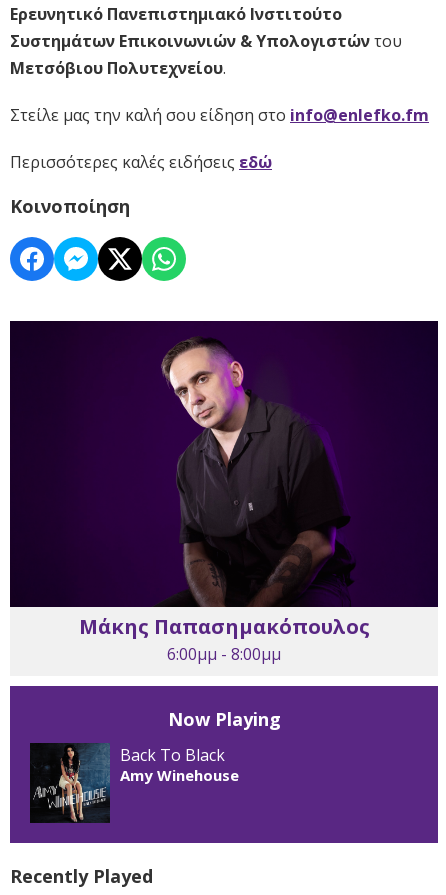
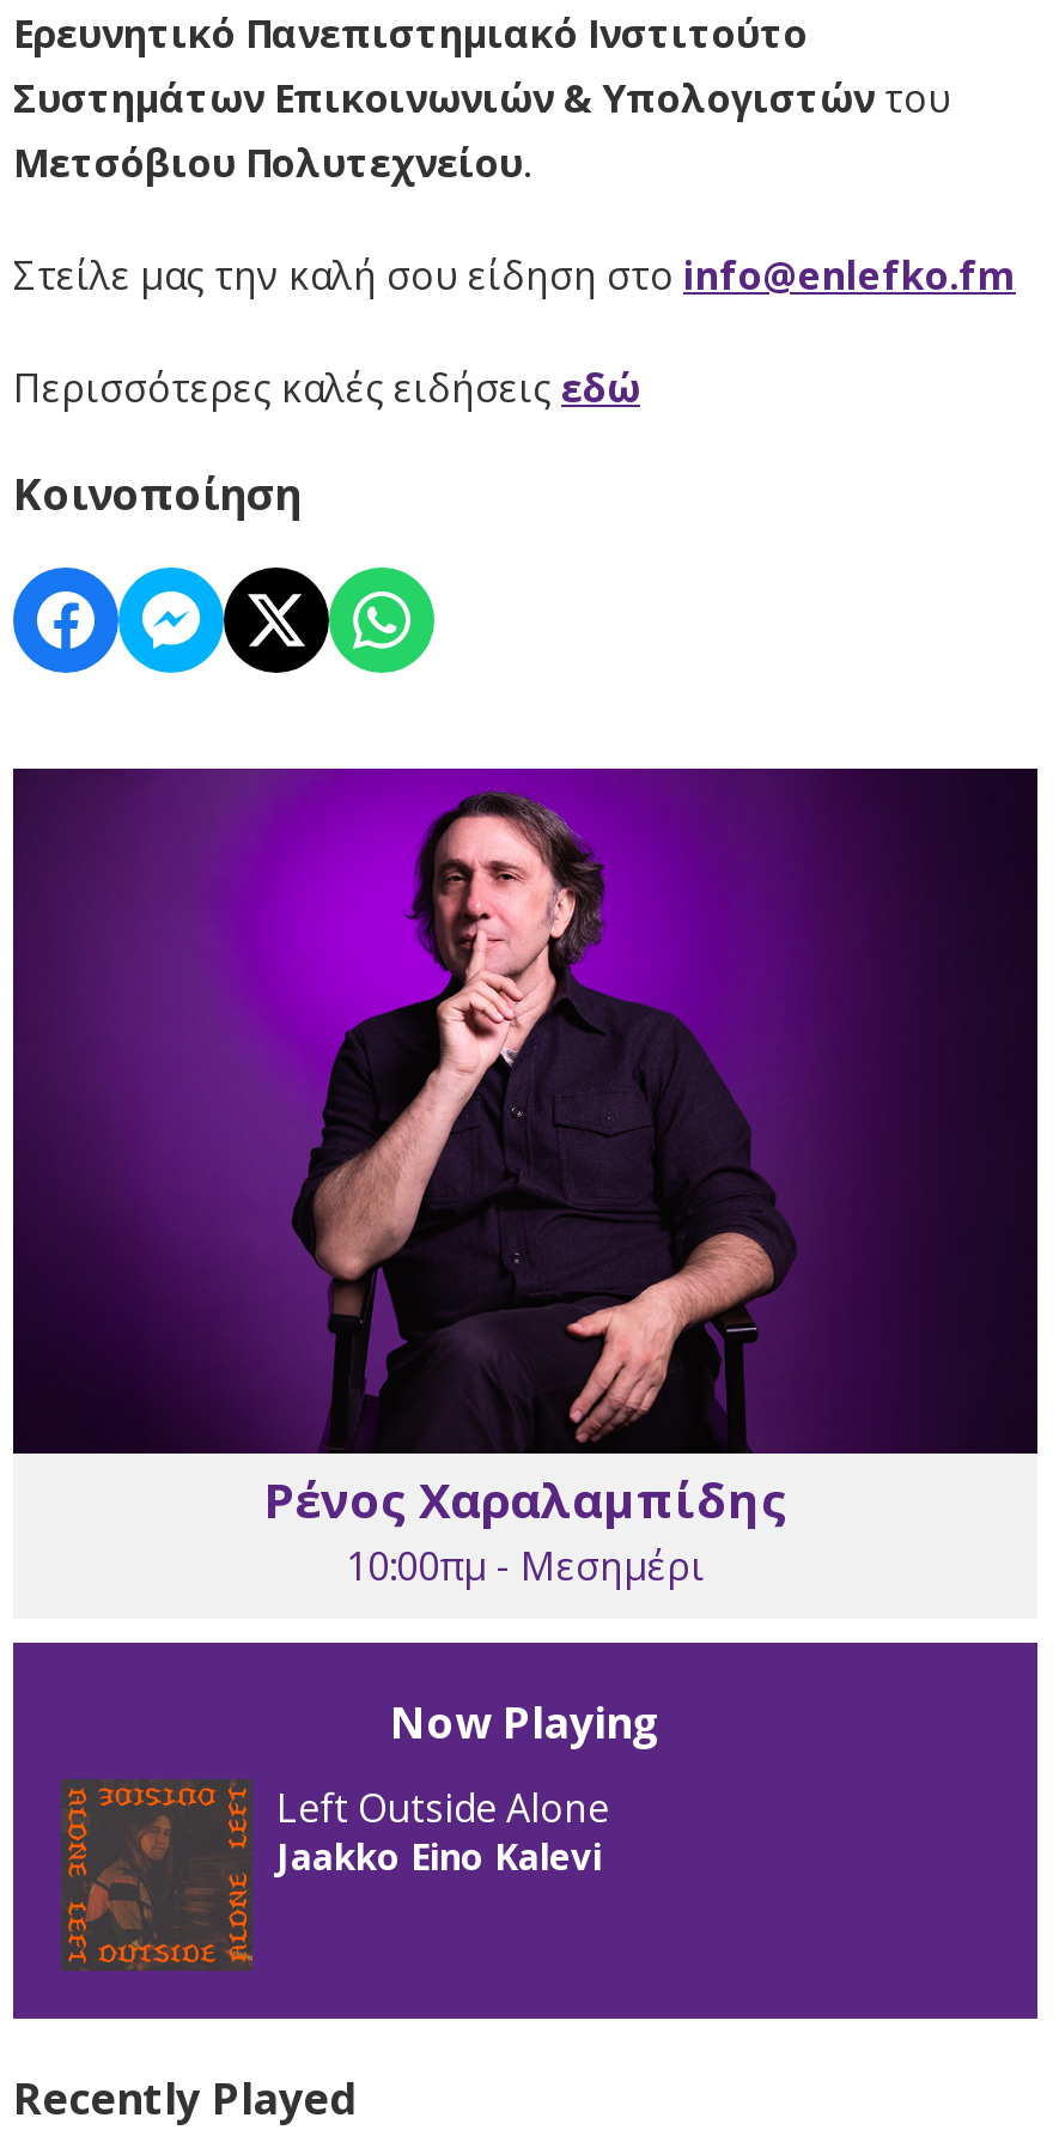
[12,320,369,665] [image] | Μάκης Παπασημακόπουλος | 6:00μμ - 8:00μμ -> [16,766,841,1591] [image] | Ρένος Χαραλαμπίδης | 10:00πμ - Μεσημέρι
[30,743,239,823] [image] | Back To Black | Amy Winehouse -> [63,1781,609,1968] [image] | Left Outside Alone | Jaakko Eino Kalevi

